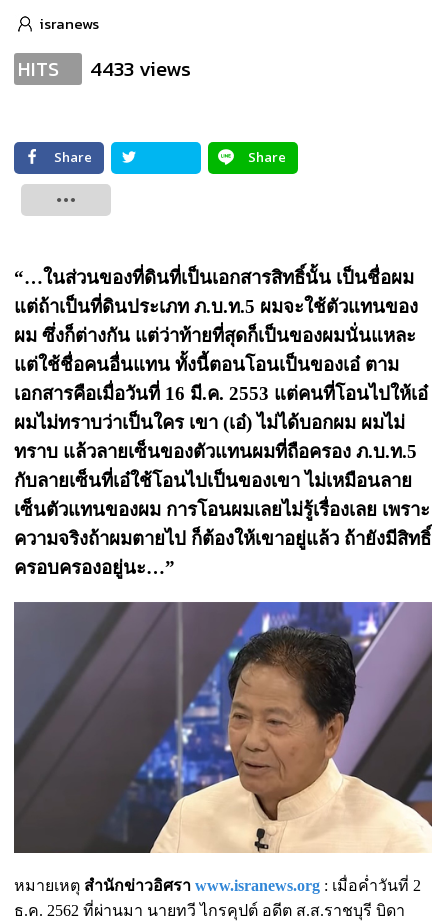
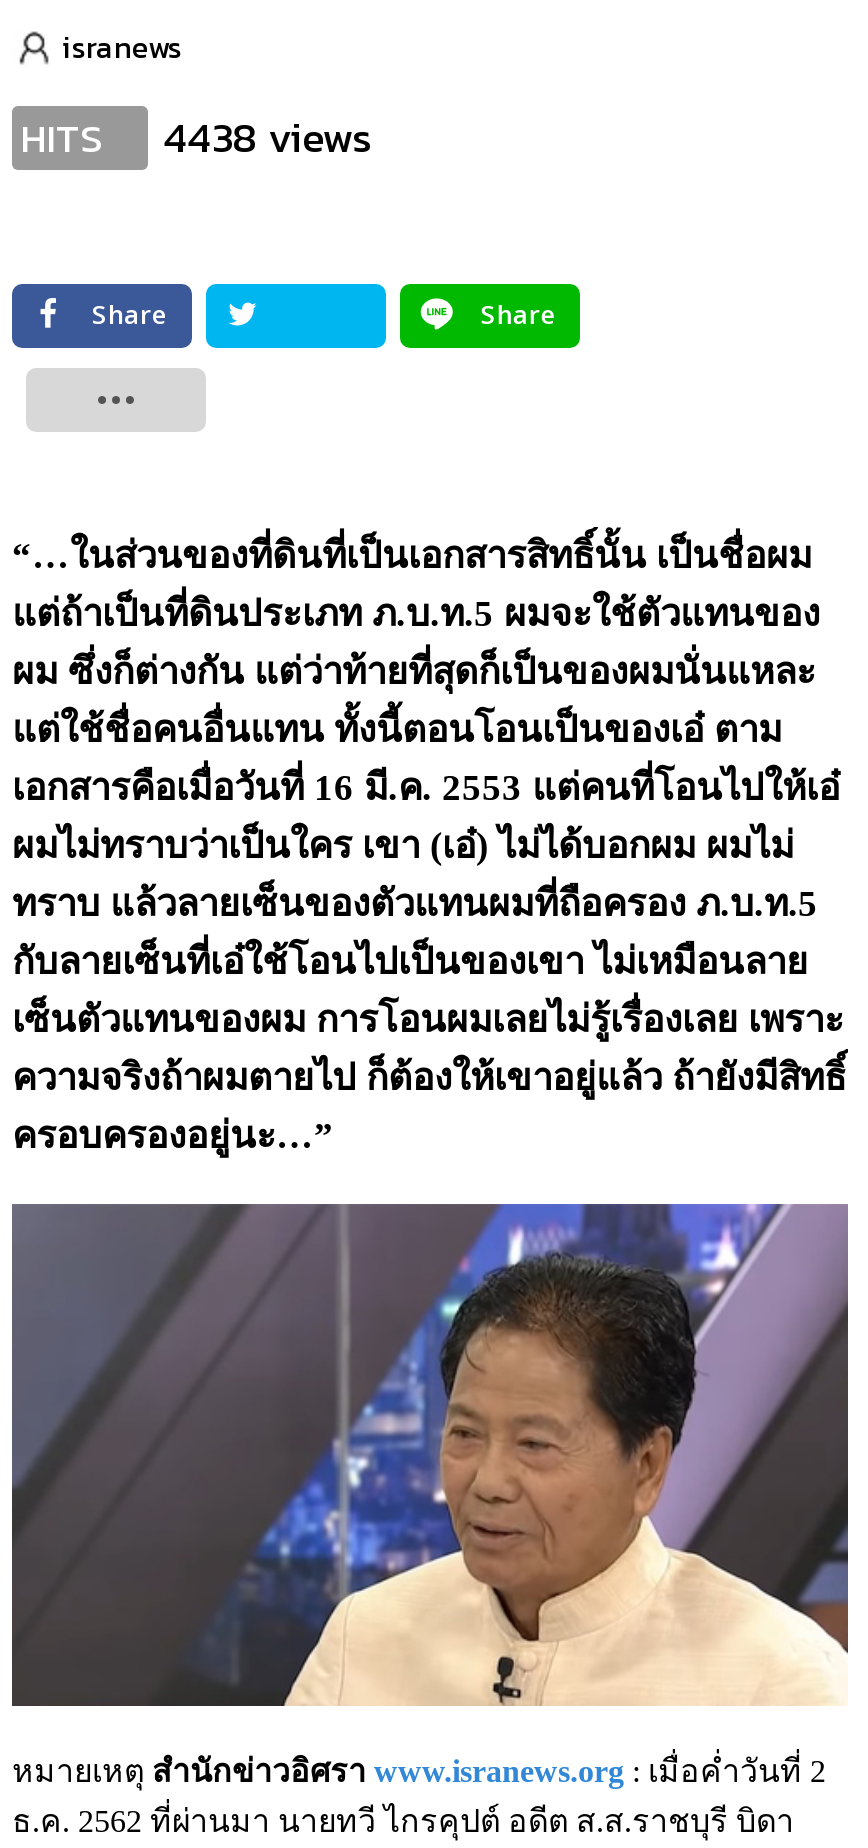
[18,52,191,83] HITS 4433 views -> [20,105,372,167] HITS 4438 views

